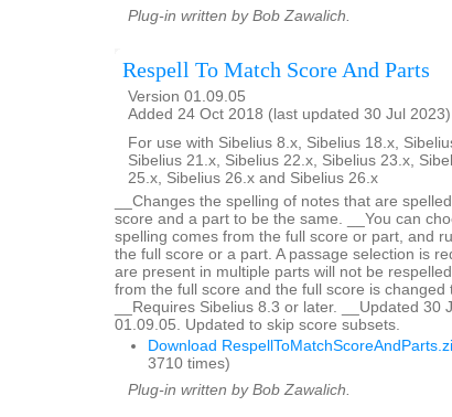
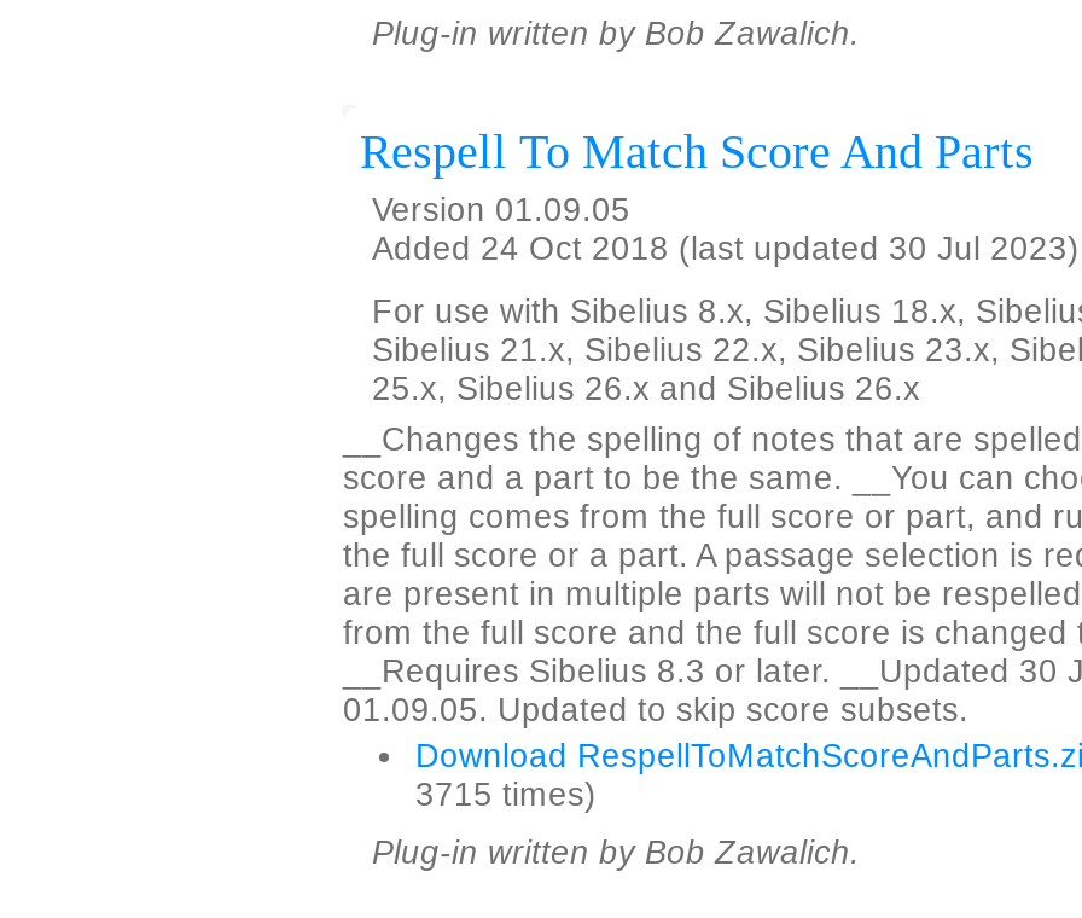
[148,355,230,372] 3710 times) -> [415,777,597,813] 3715 times)

